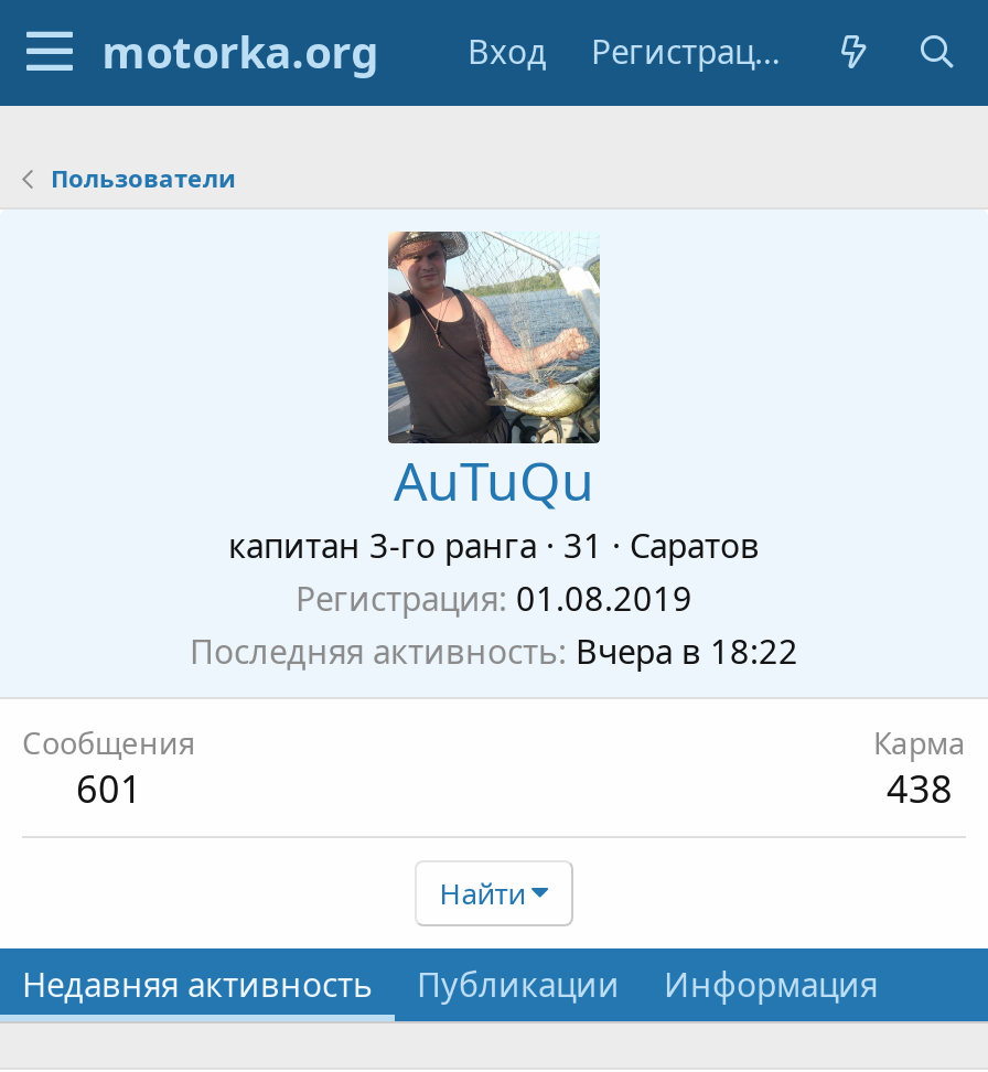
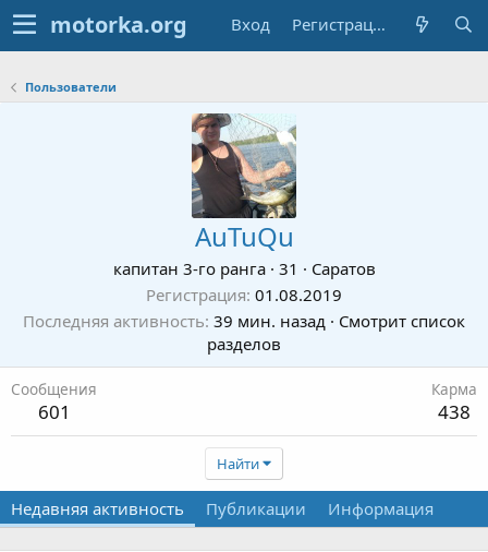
[190,629,798,673] Последняя активность Вчера в 18:22 -> [23,310,465,355] Последняя активность 39 мин. назад · Смотрит список | разделов

